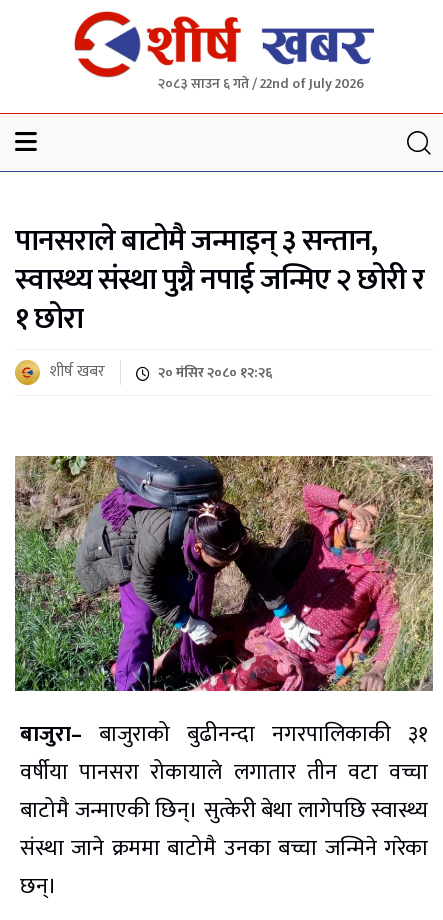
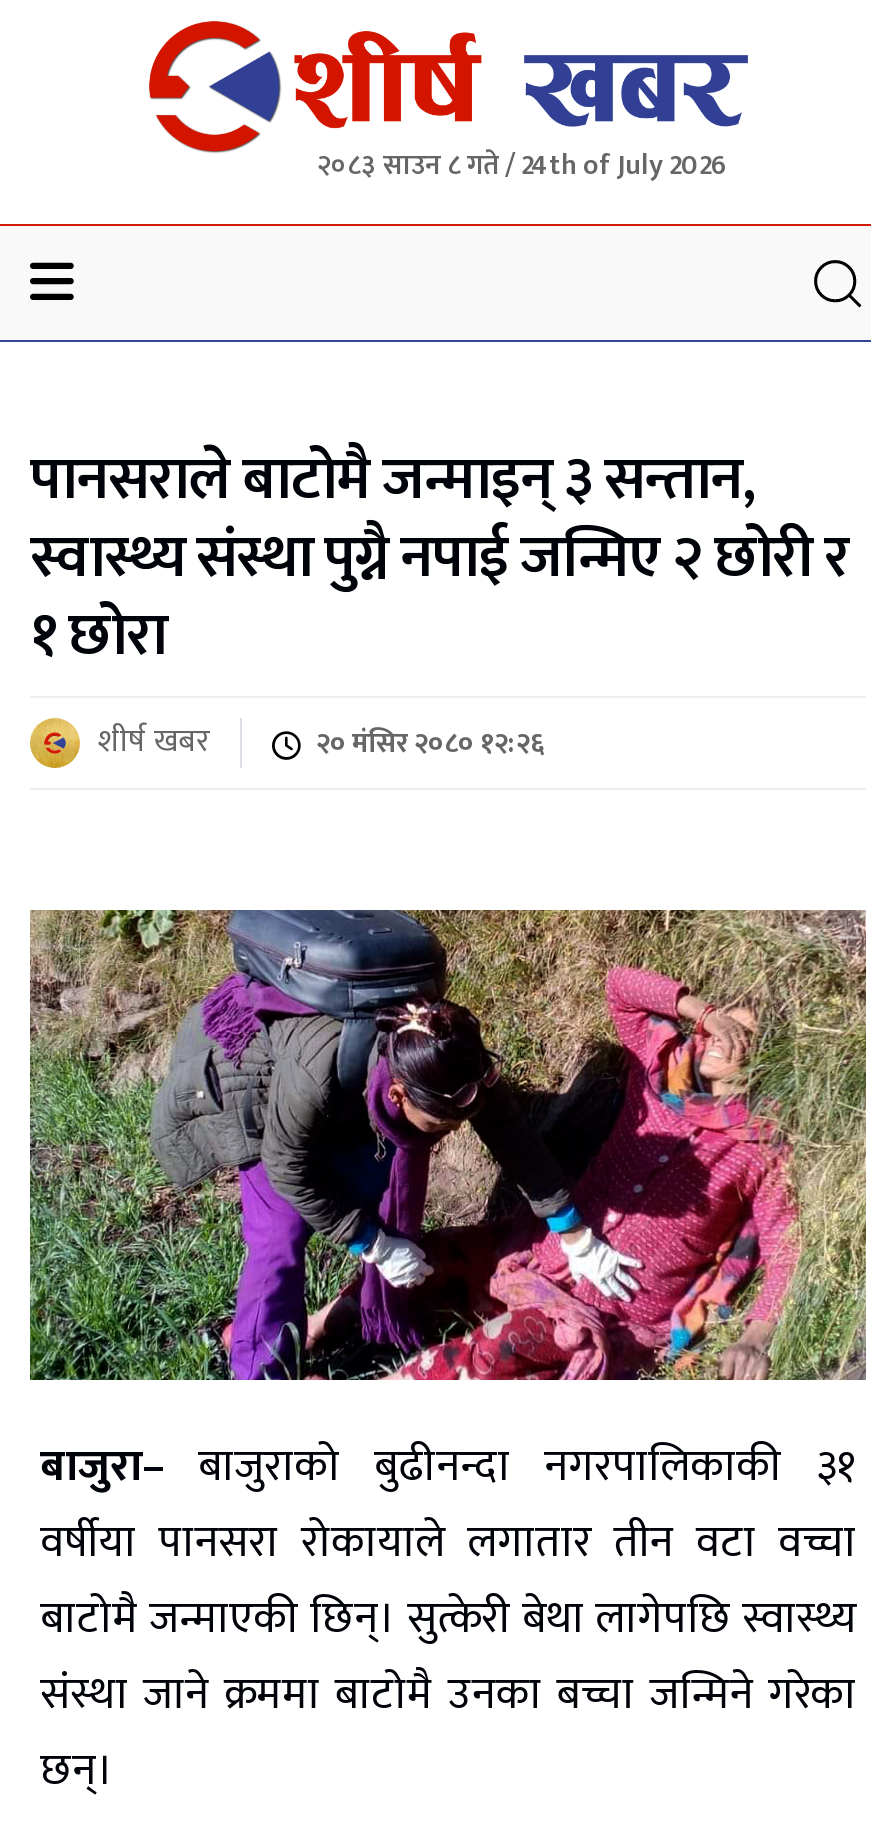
[158,72,364,95] २०८३ साउन ६ गते / 22nd of July 2026 -> [317,142,727,188] २०८३ साउन ८ गते / 24th of July 2026

